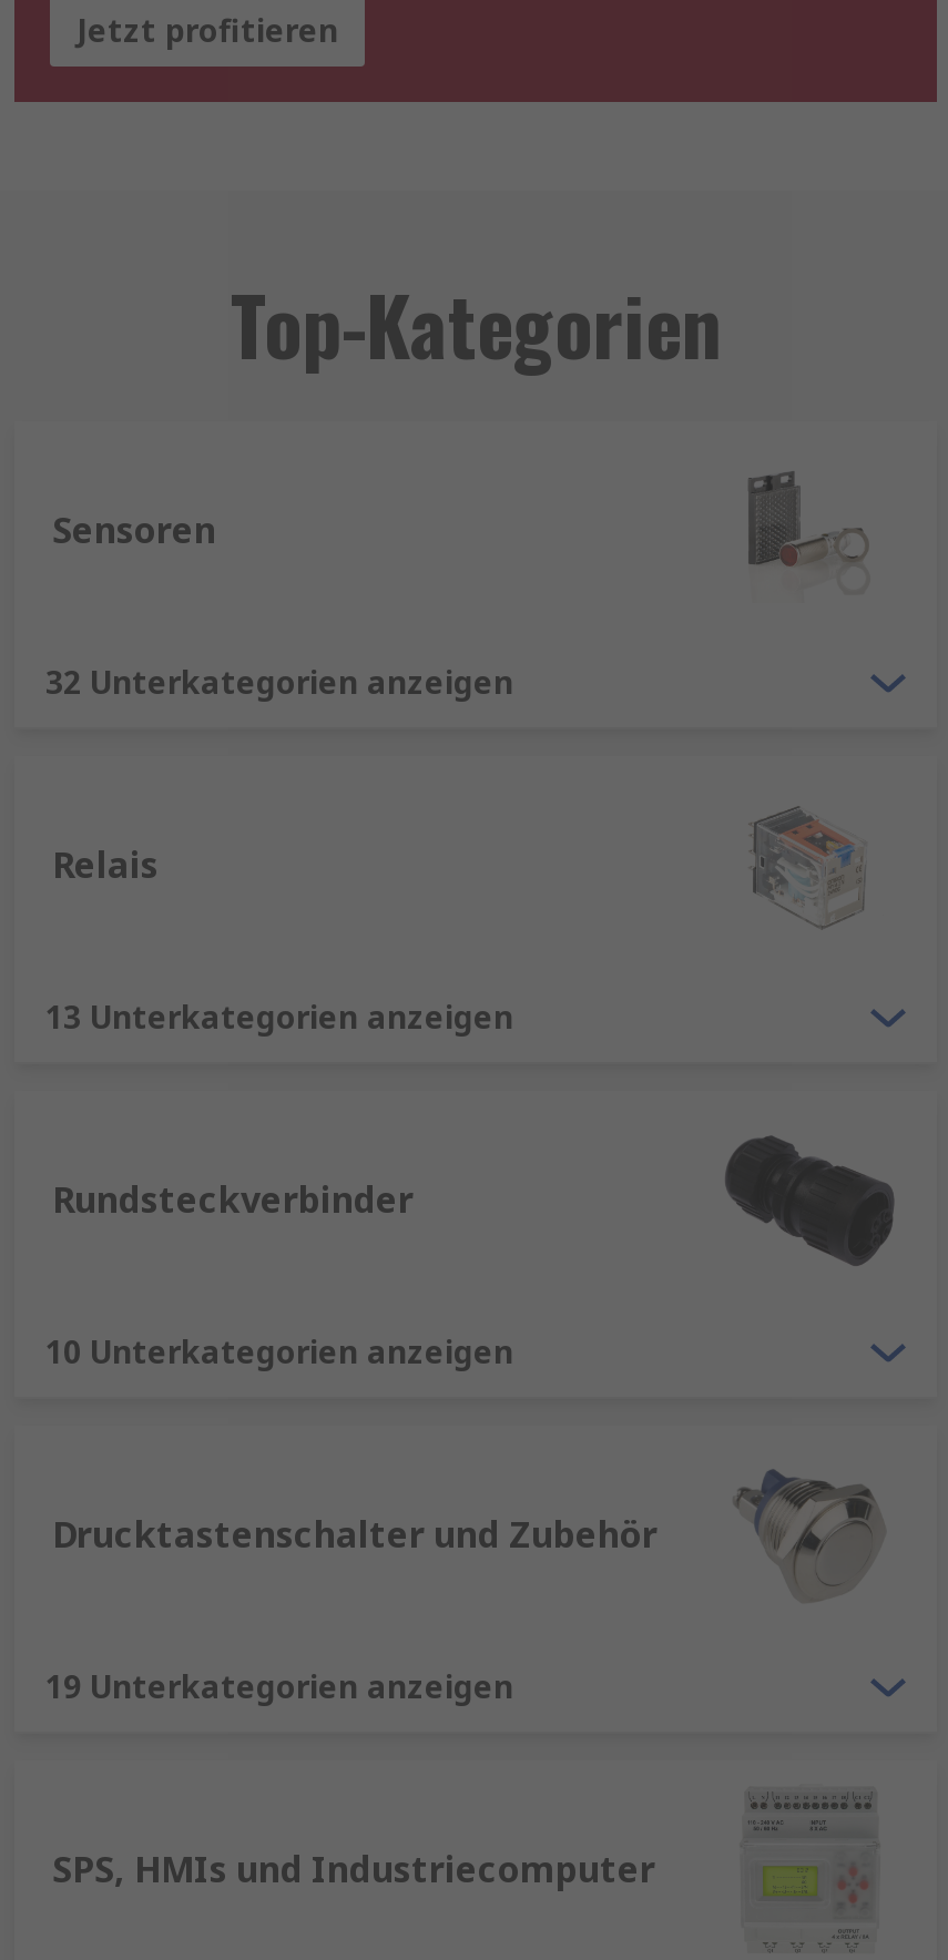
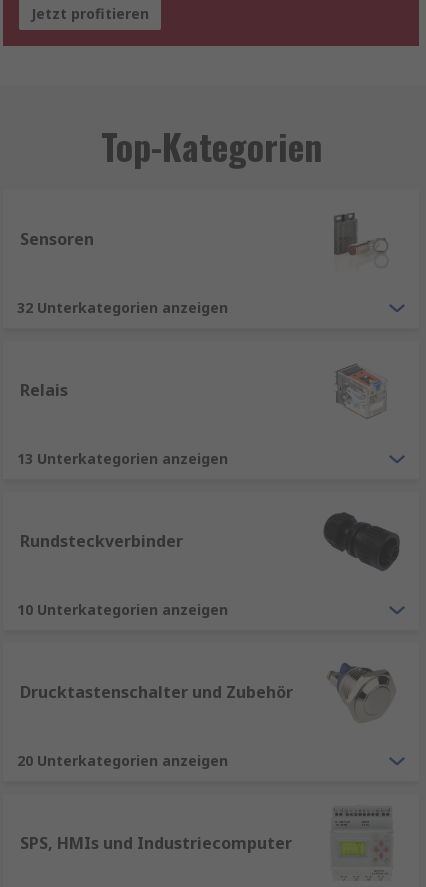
[45,1666,513,1708] 19 Unterkategorien anzeigen -> [17,751,228,770] 20 Unterkategorien anzeigen

